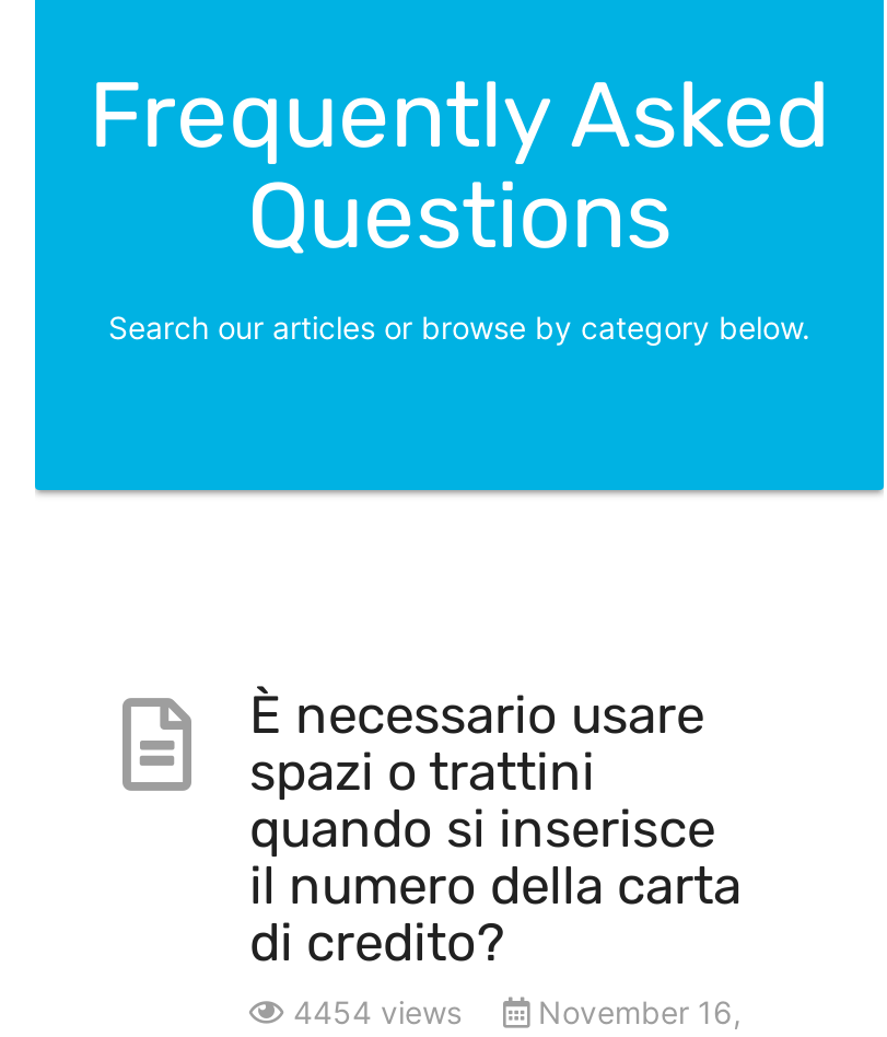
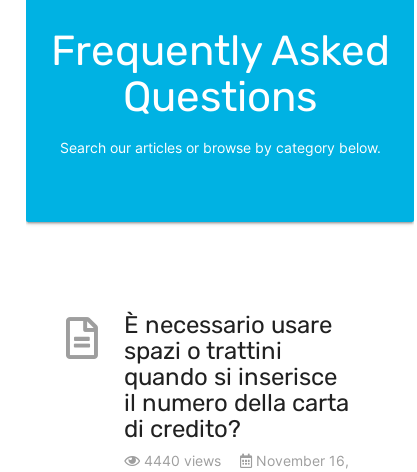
[284,993,742,1030] 4454 views November 16, -> [140,452,349,469] 4440 views November 16,

